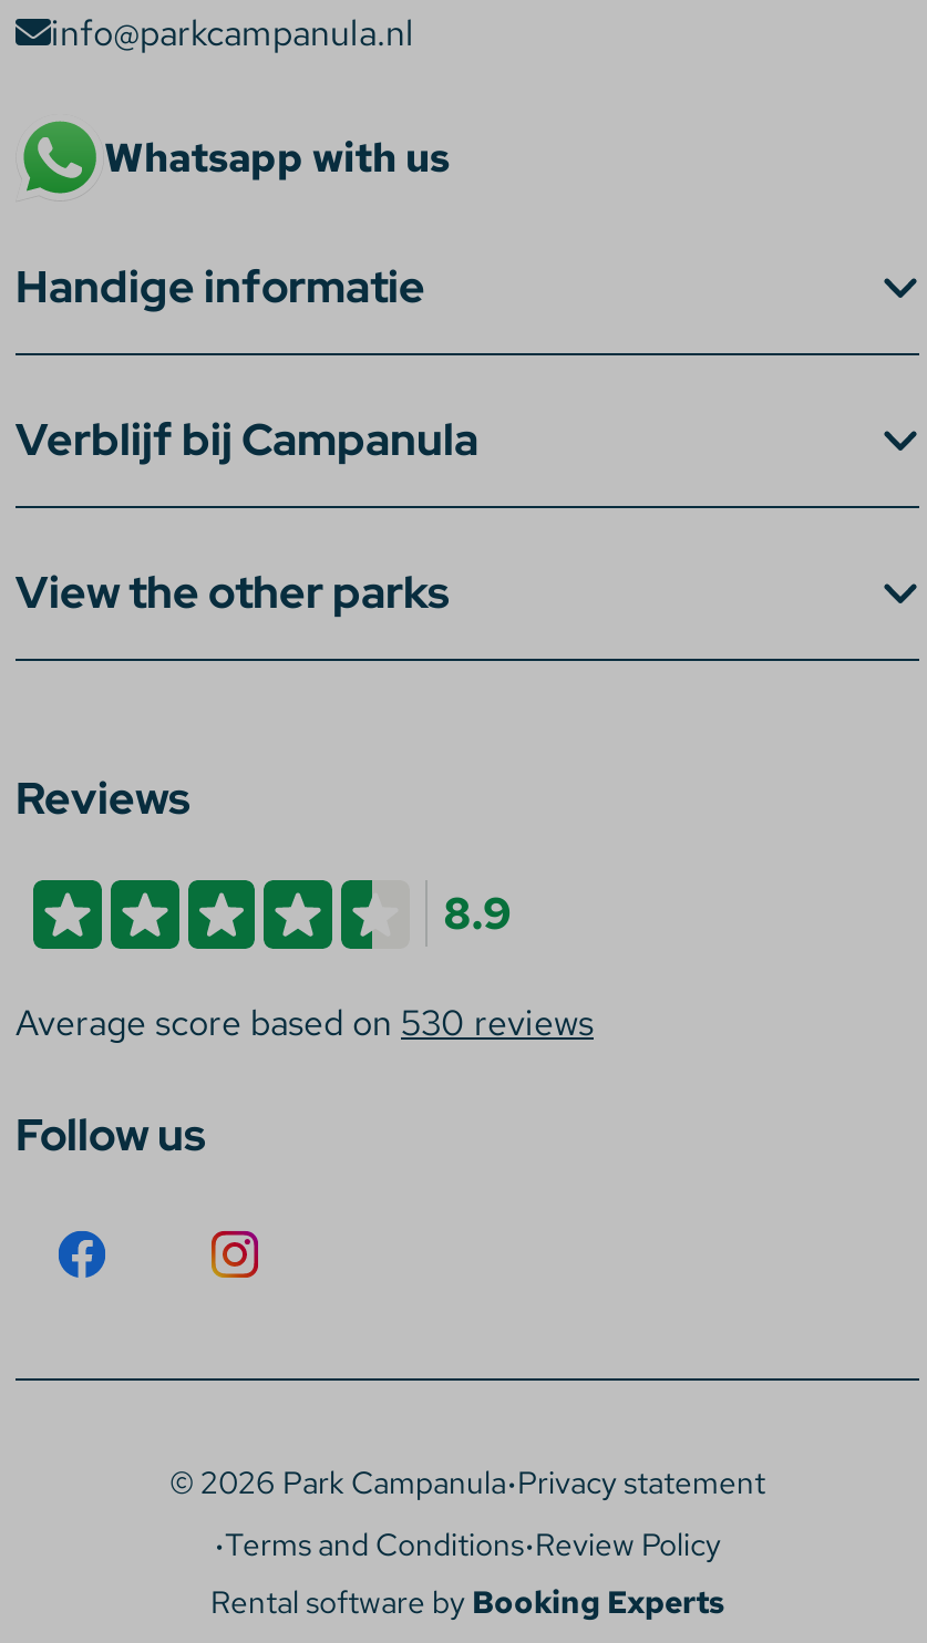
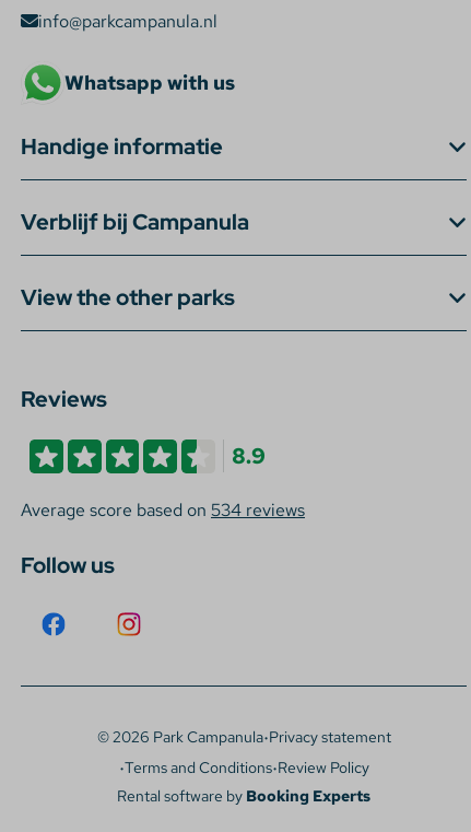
[16,1000,594,1047] Average score based on 530 reviews -> [21,499,305,522] Average score based on 534 reviews

